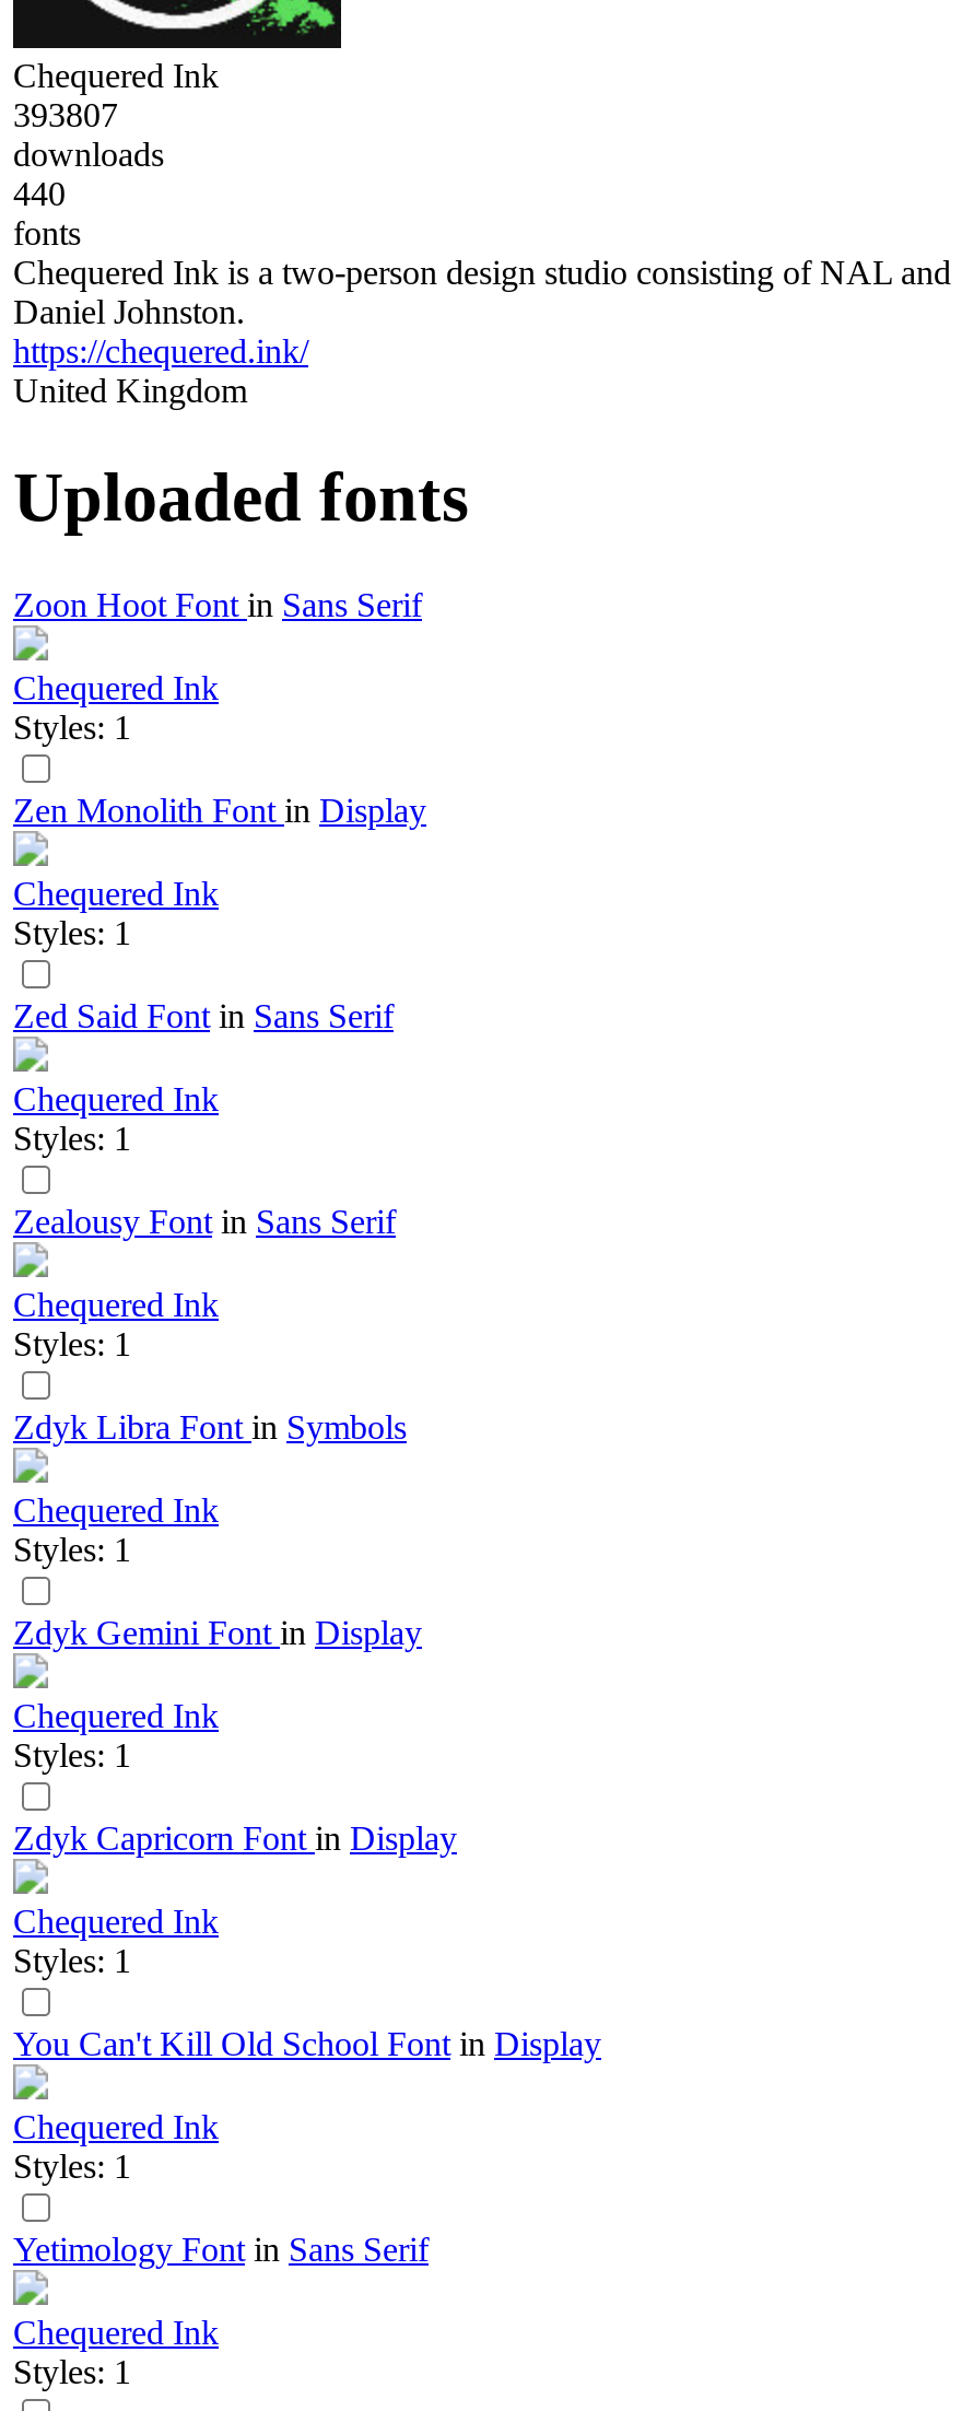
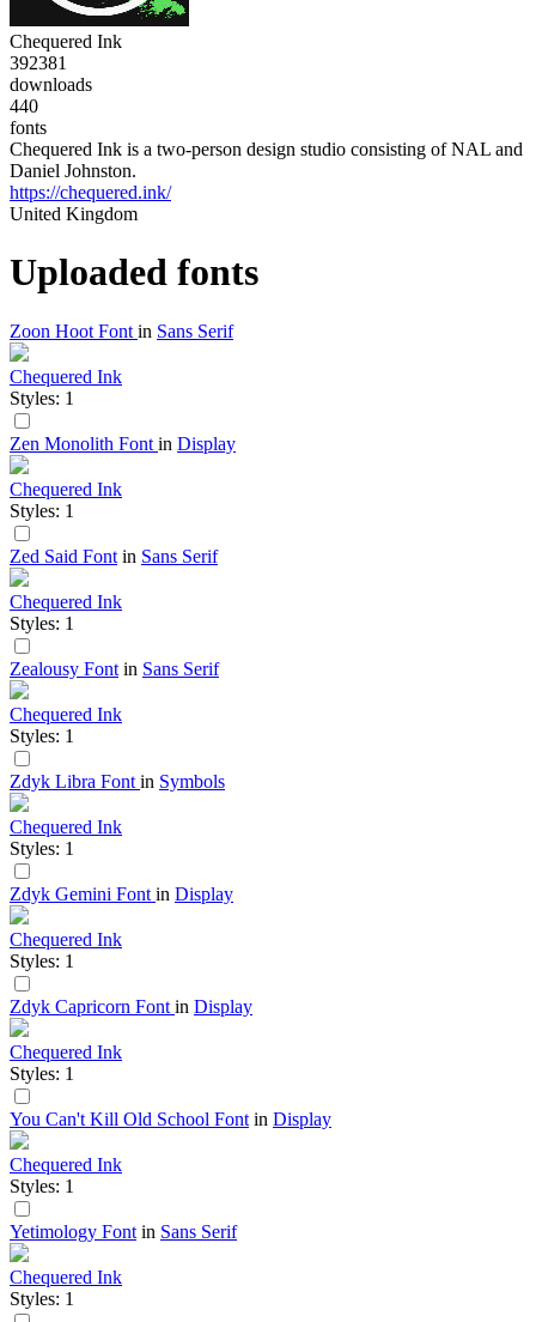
[13,96,118,133] 393807 -> [10,53,67,73] 392381

